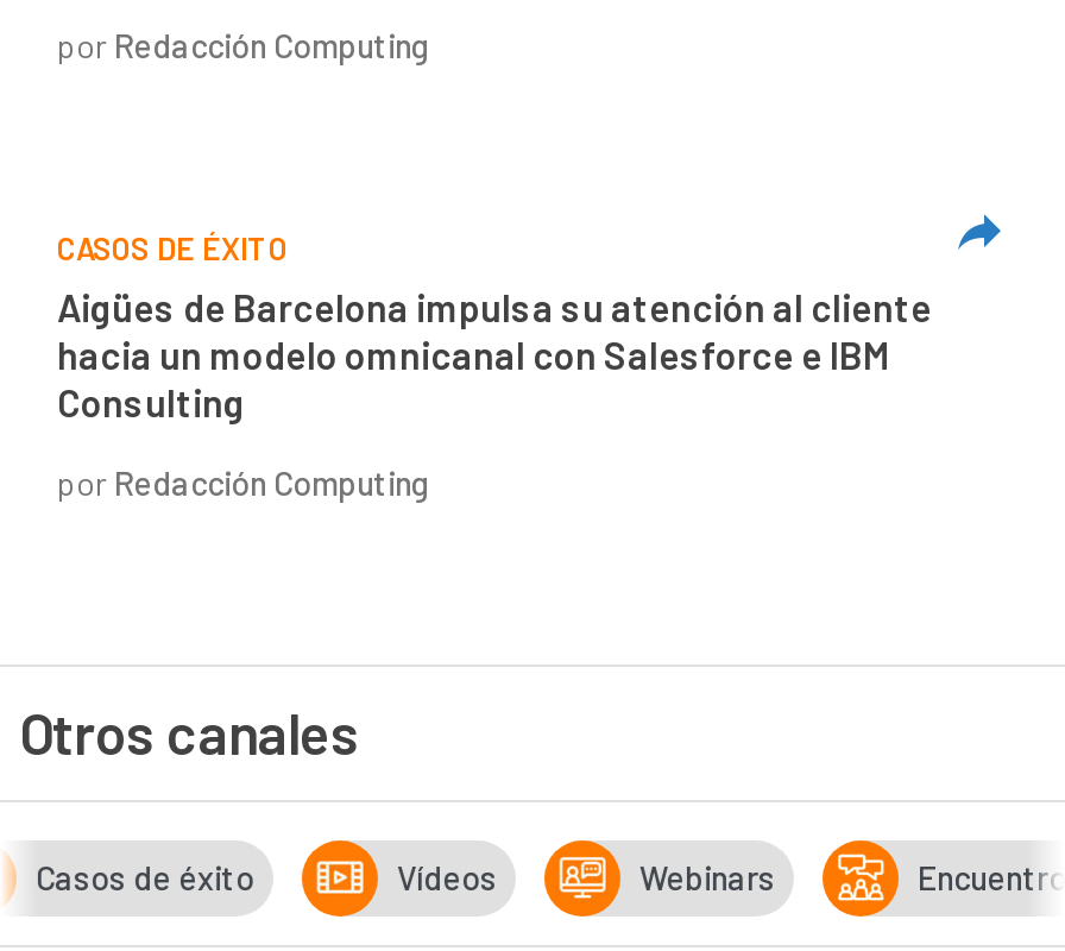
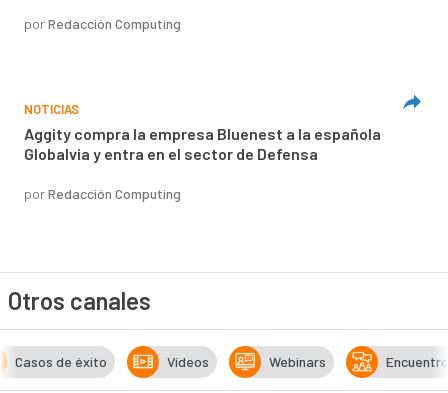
[57,229,932,424] CASOS DE ÉXITO | Aigües de Barcelona impulsa su atención al cliente | hacia un modelo omnicanal con Salesforce e IBM | Consulting -> [24,101,381,163] NOTICIAS | Aggity compra la empresa Bluenest a la española | Globalvia y entra en el sector de Defensa

